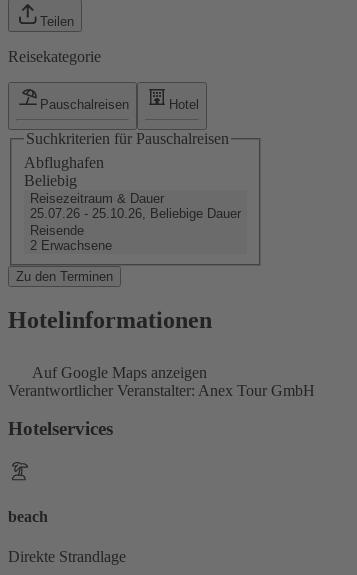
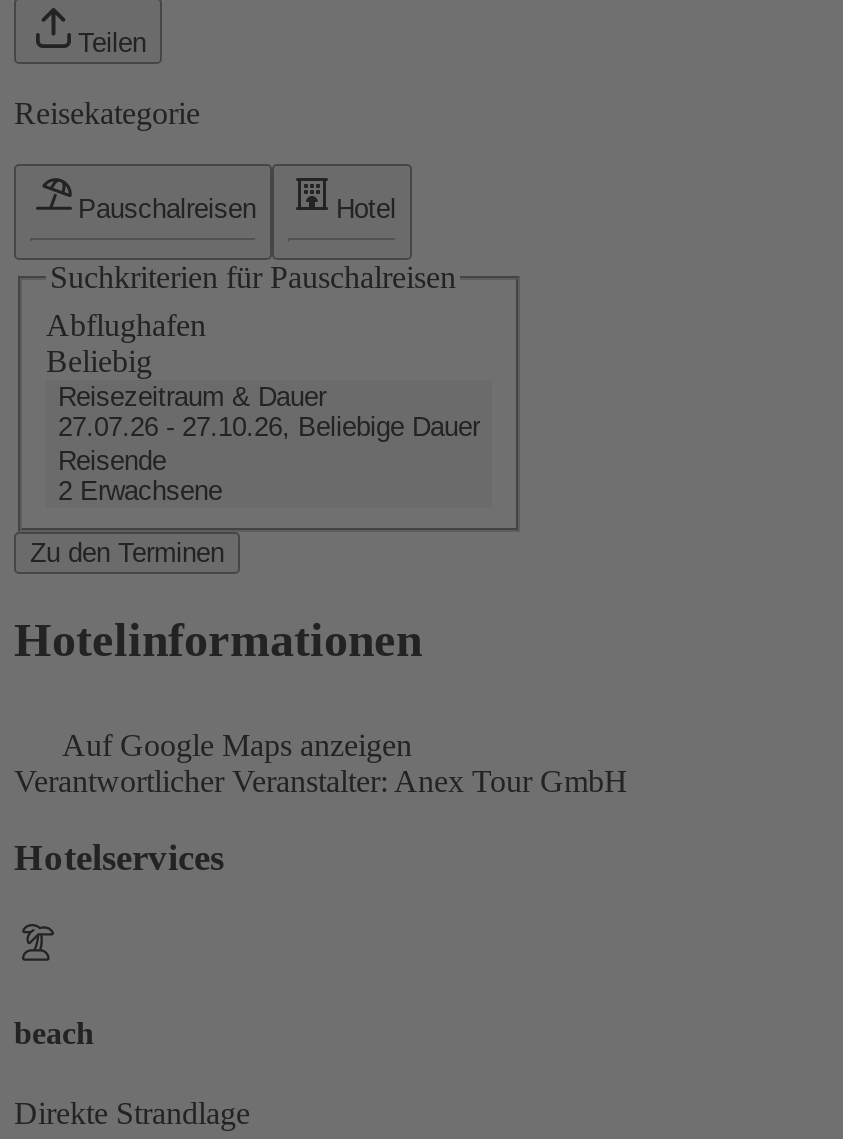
[30,206,241,221] 25.07.26 - 25.10.26, Beliebige Dauer -> [58,412,480,442] 27.07.26 - 27.10.26, Beliebige Dauer

